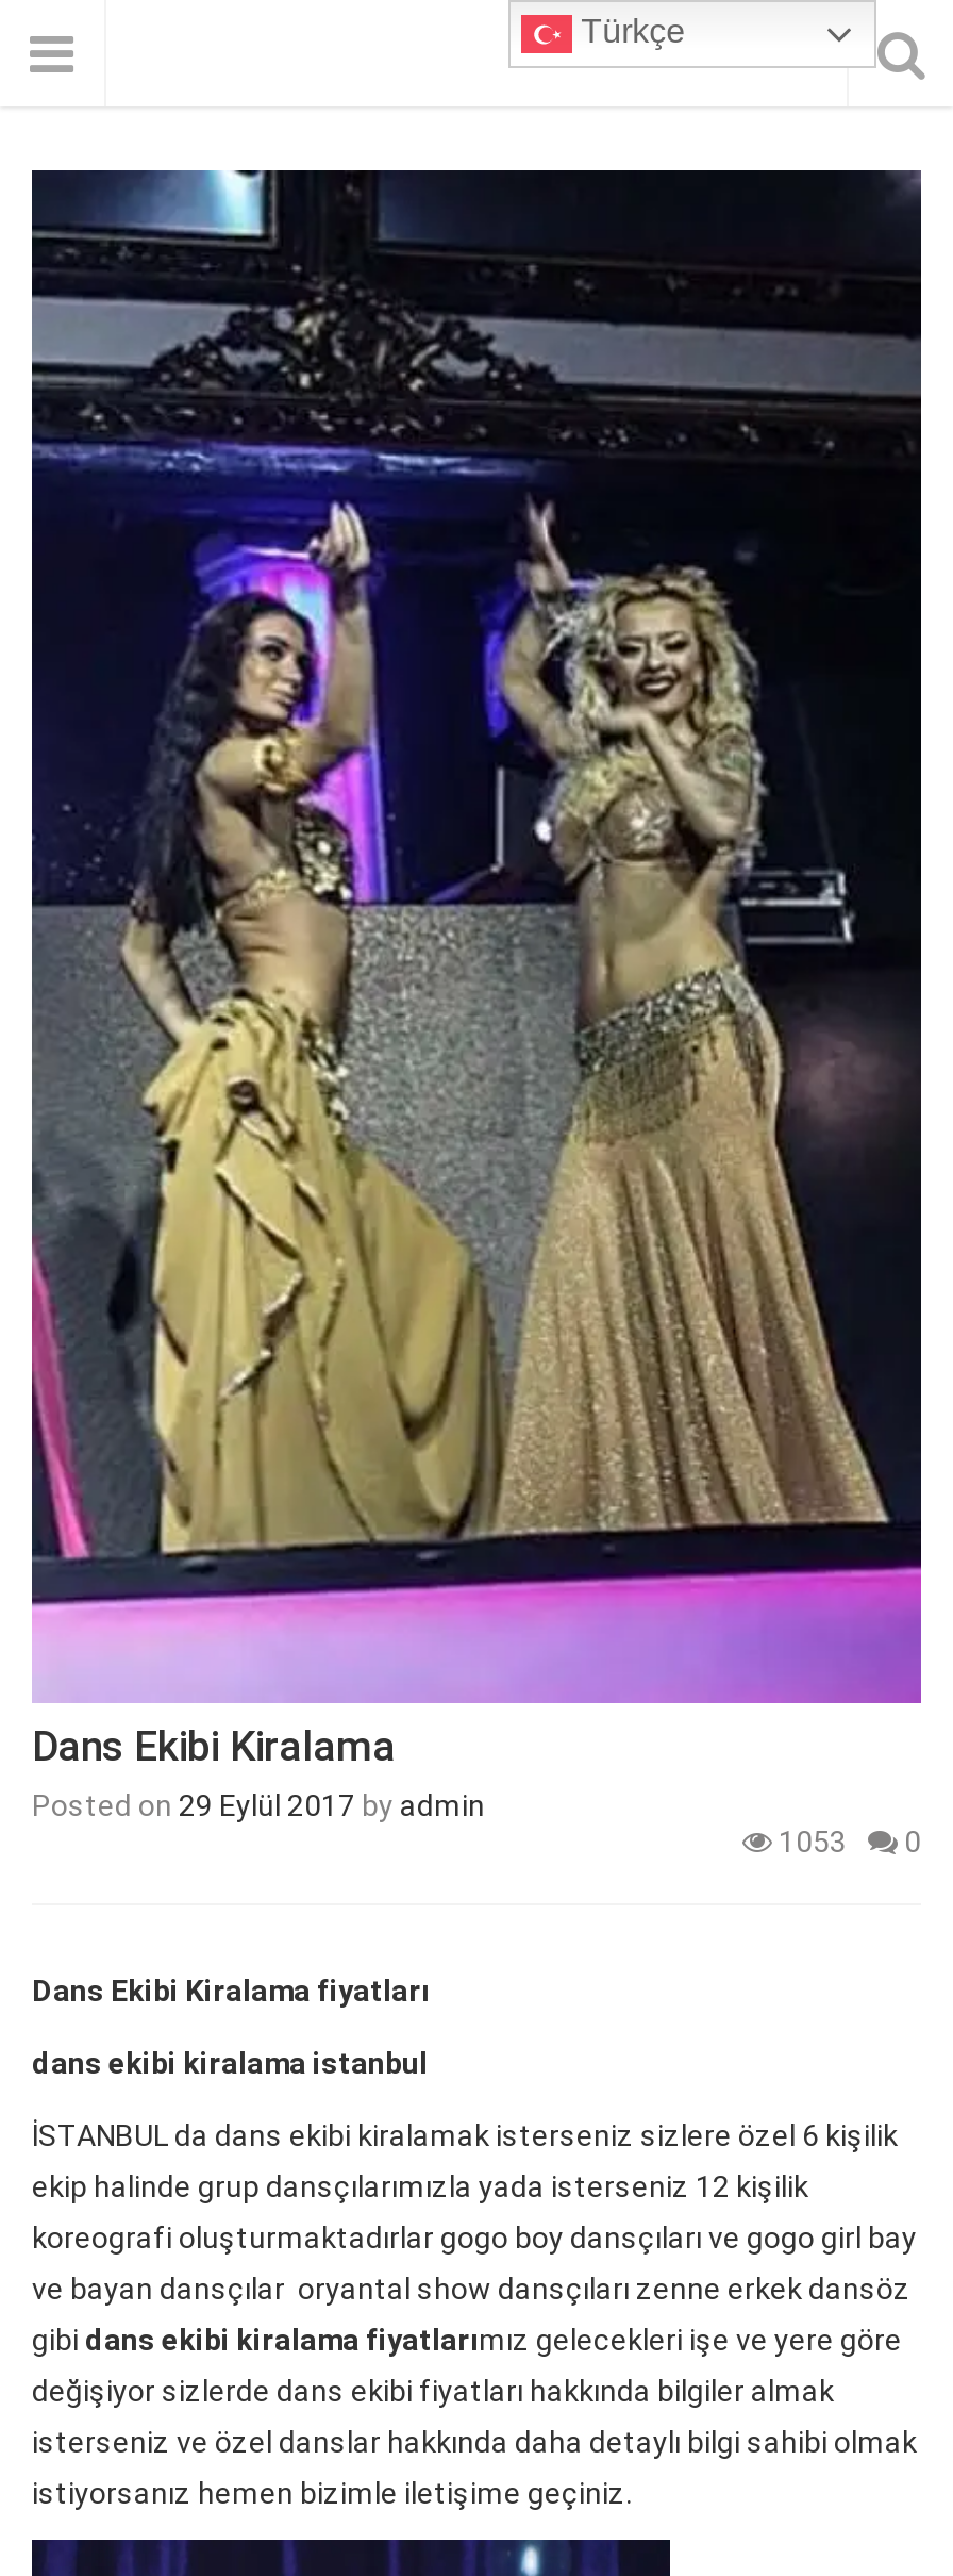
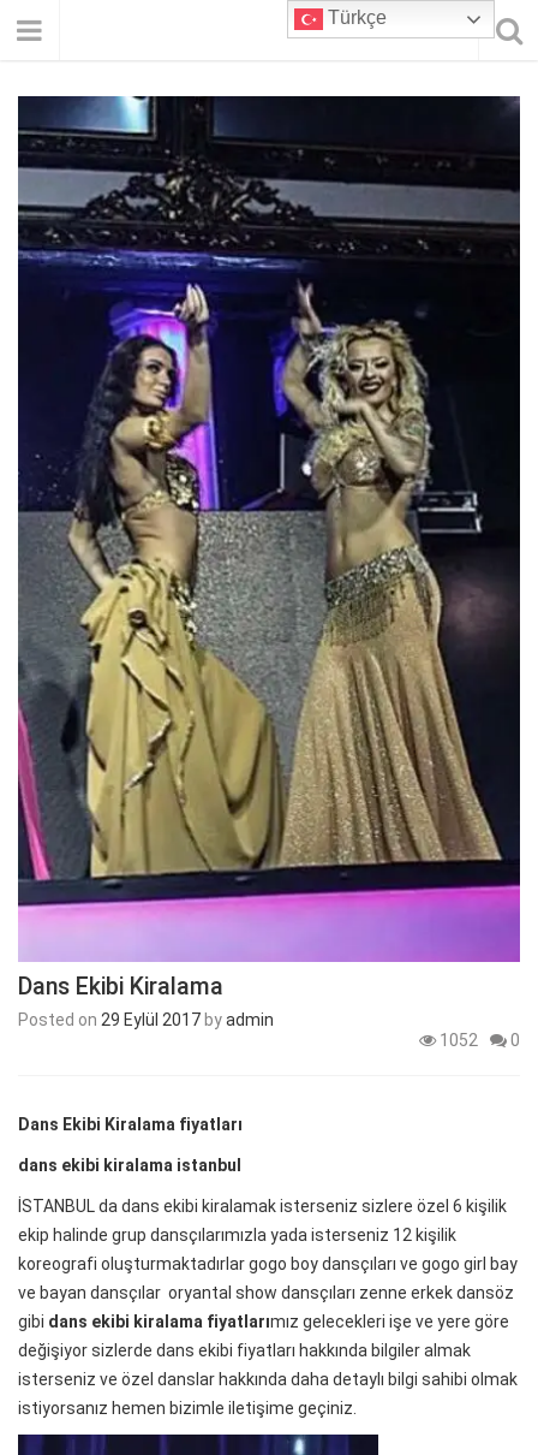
[772,1824,921,1858] 1053 0 -> [436,1030,520,1050] 1052 0

